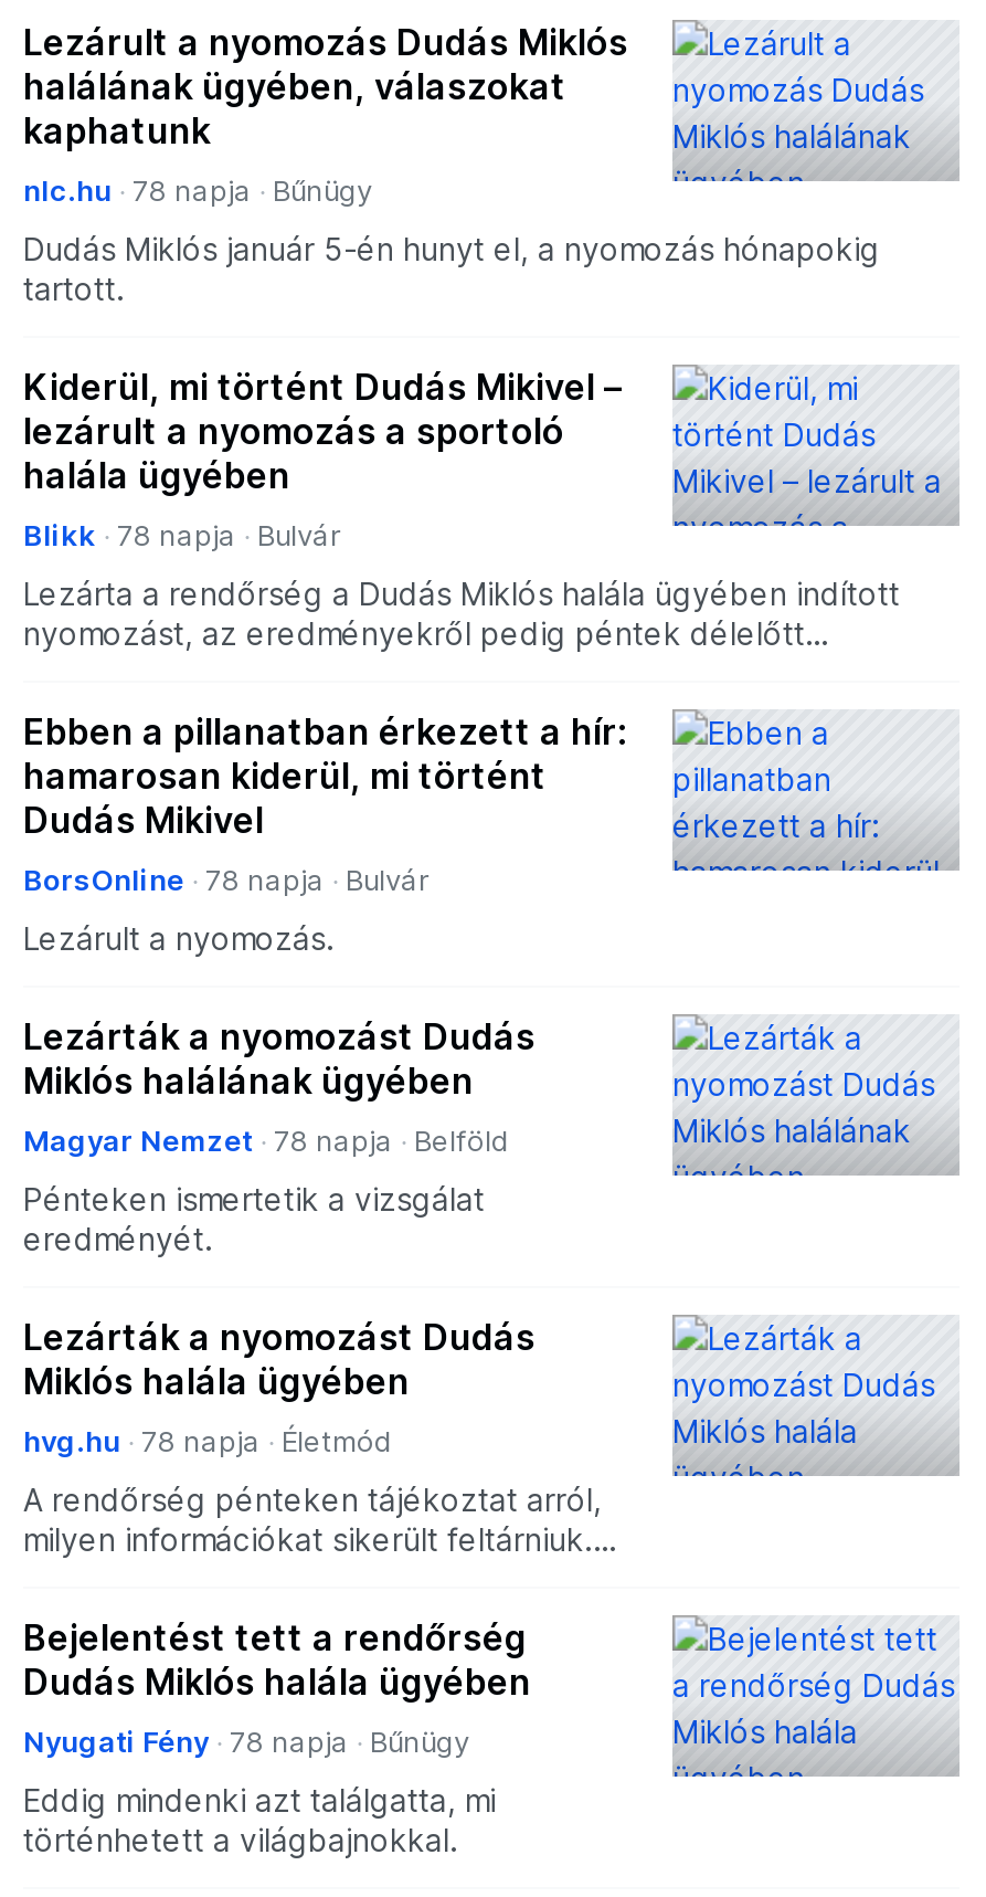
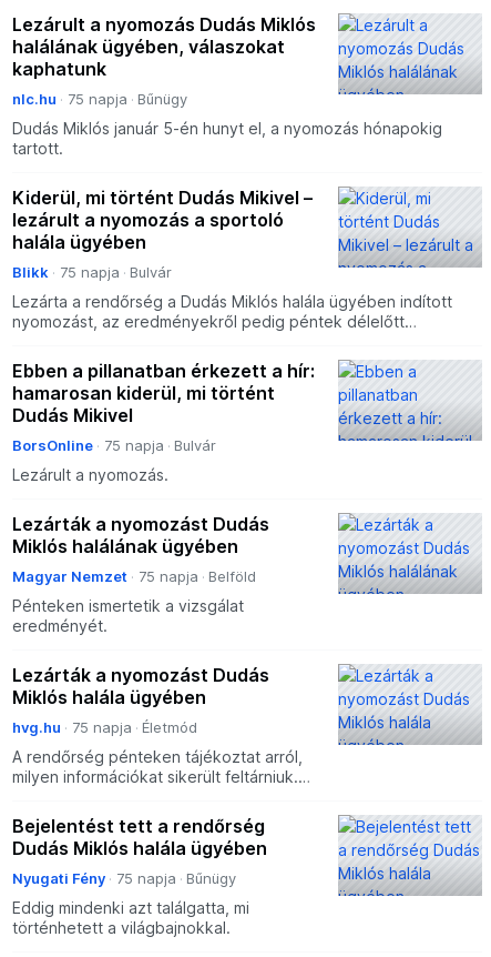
[23,173,372,208] nlc.hu 78 napja Bűnügy -> [12,90,187,108] nlc.hu 75 napja Bűnügy
[23,518,341,553] Blikk 78 napja Bulvár -> [12,263,172,281] Blikk 75 napja Bulvár
[23,862,430,898] BorsOnline 78 napja Bulvár -> [12,437,216,454] BorsOnline 75 napja Bulvár
[23,1123,509,1158] Magyar Nemzet 78 napja Belföld -> [12,568,256,585] Magyar Nemzet 75 napja Belföld
[23,1423,392,1459] hvg.hu 78 napja Életmód -> [12,719,197,736] hvg.hu 75 napja Életmód
[23,1724,469,1759] Nyugati Fény 78 napja Bűnügy -> [12,870,236,887] Nyugati Fény 75 napja Bűnügy

